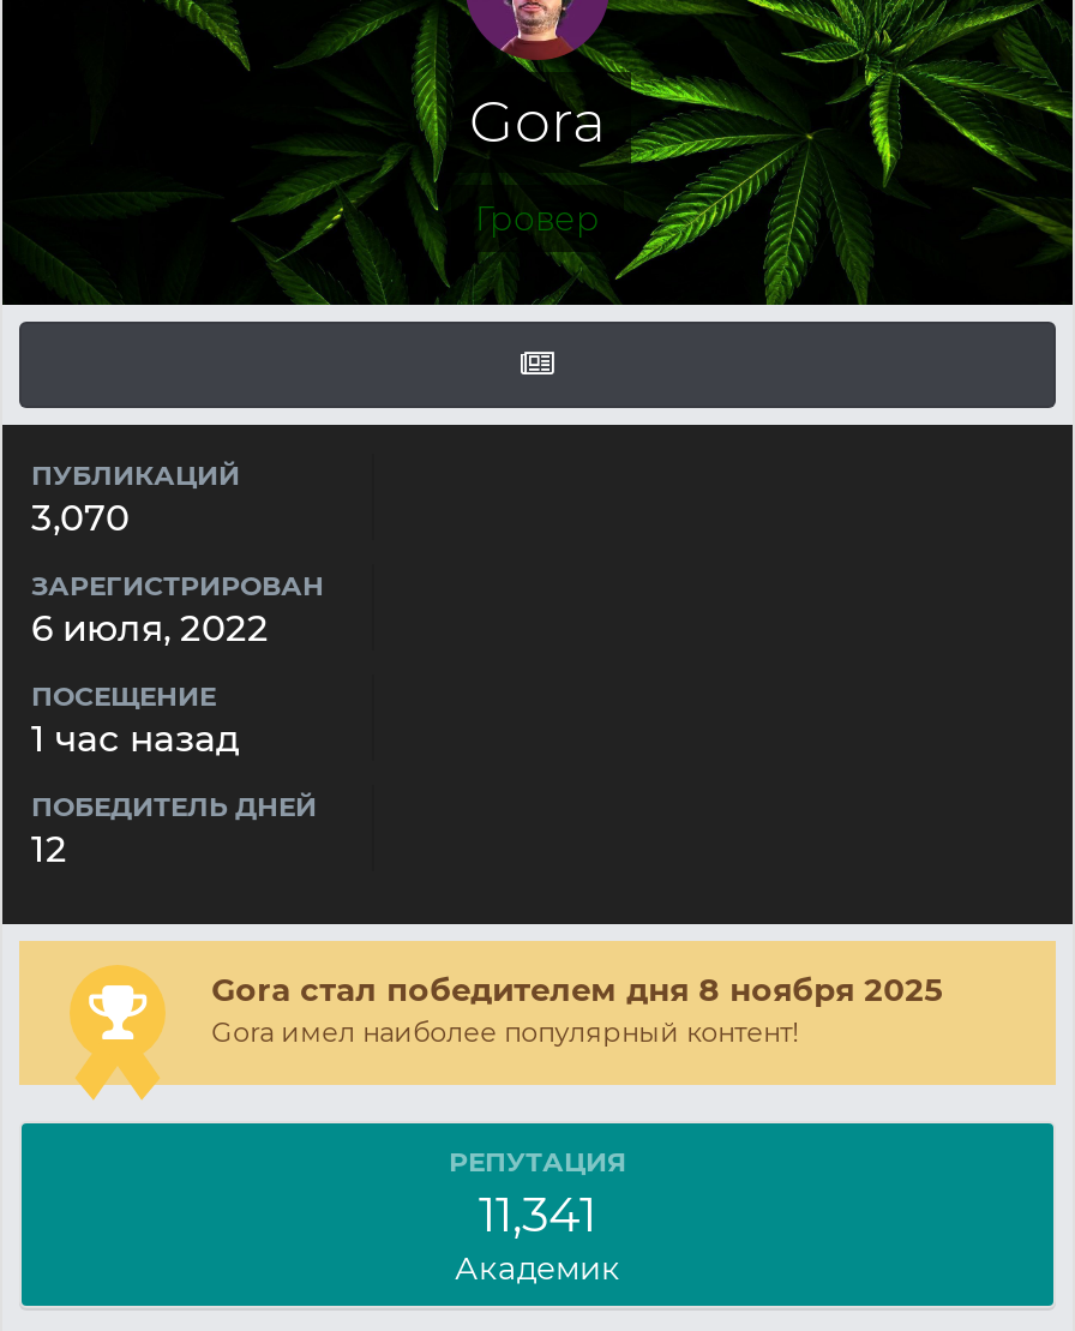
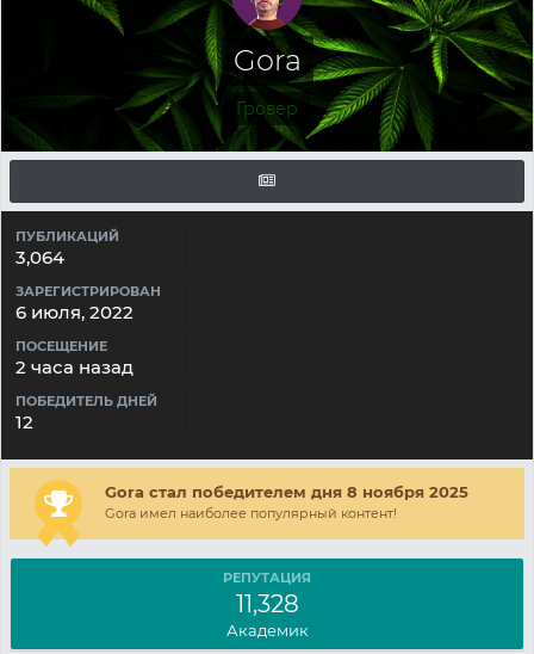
[31,494,130,540] 3,070 -> [15,246,64,269] 3,064
[31,715,240,761] 1 час назад -> [15,356,133,378] 2 часа назад
[479,1186,596,1243] 11,341 -> [235,590,299,618] 11,328

